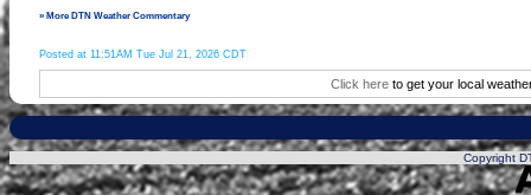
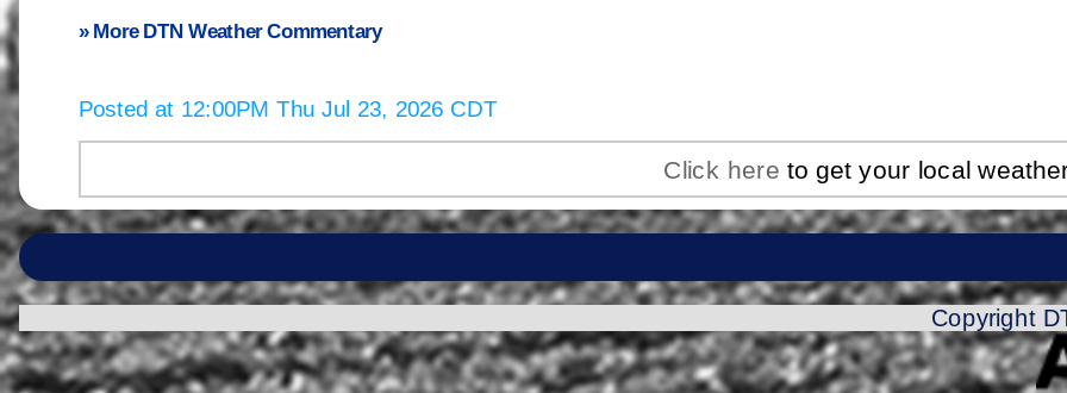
[39,48,247,60] Posted at 11:51AM Tue Jul 21, 2026 CDT -> [79,98,498,121] Posted at 12:00PM Thu Jul 23, 2026 CDT

